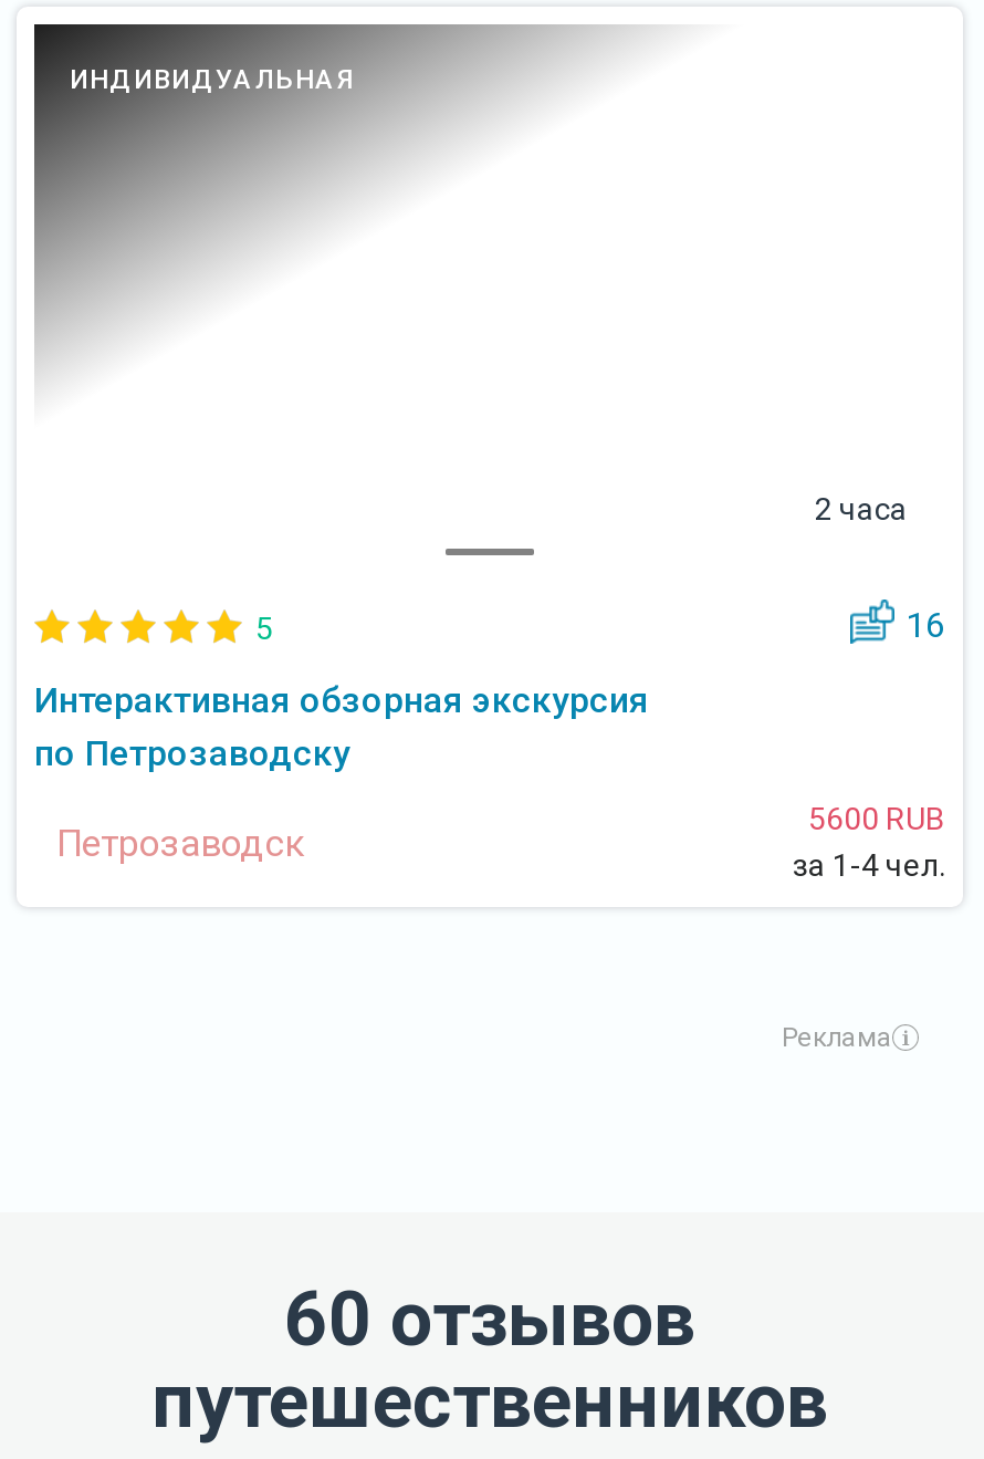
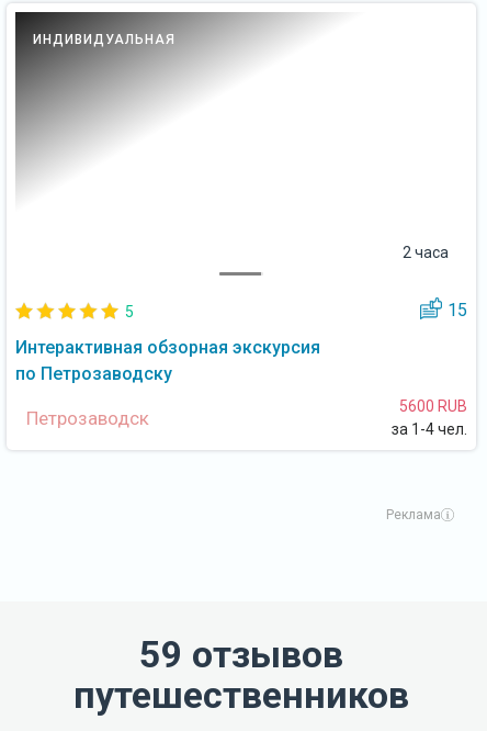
[906,604,945,646] 16 -> [448,300,467,320] 15
[284,1274,695,1363] 60 отзывов -> [139,632,343,676] 59 отзывов

